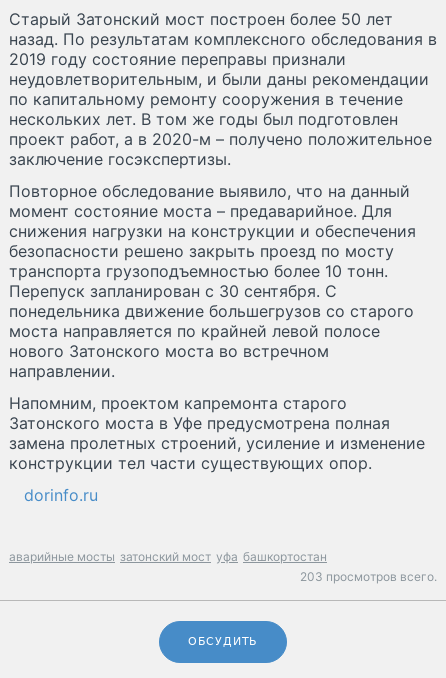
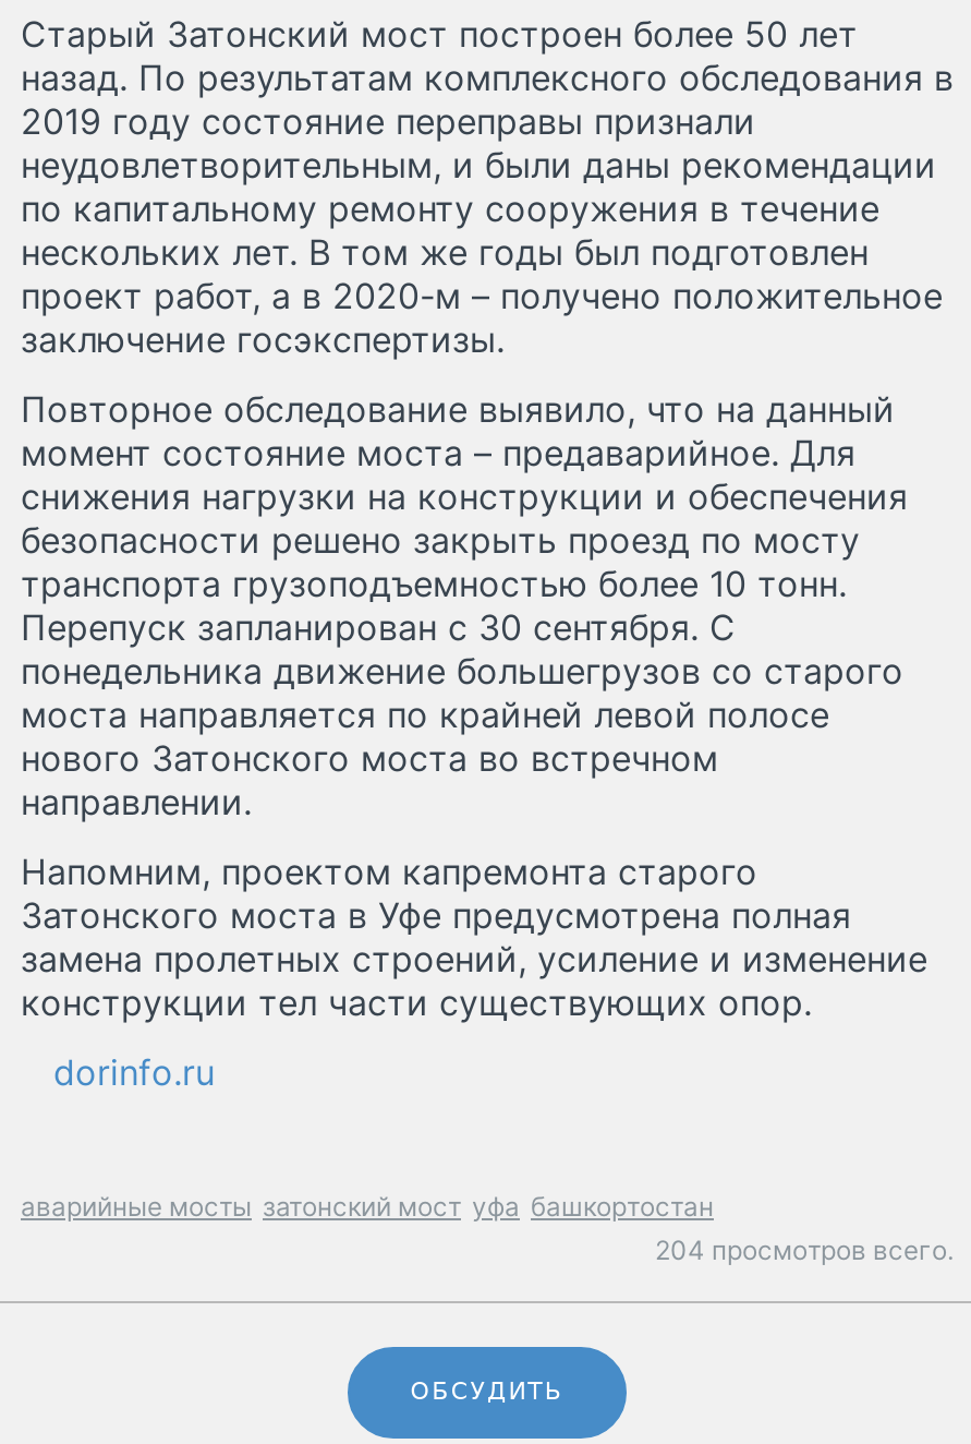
[300,569,437,584] 203 просмотров всего. -> [655,1234,954,1266] 204 просмотров всего.

